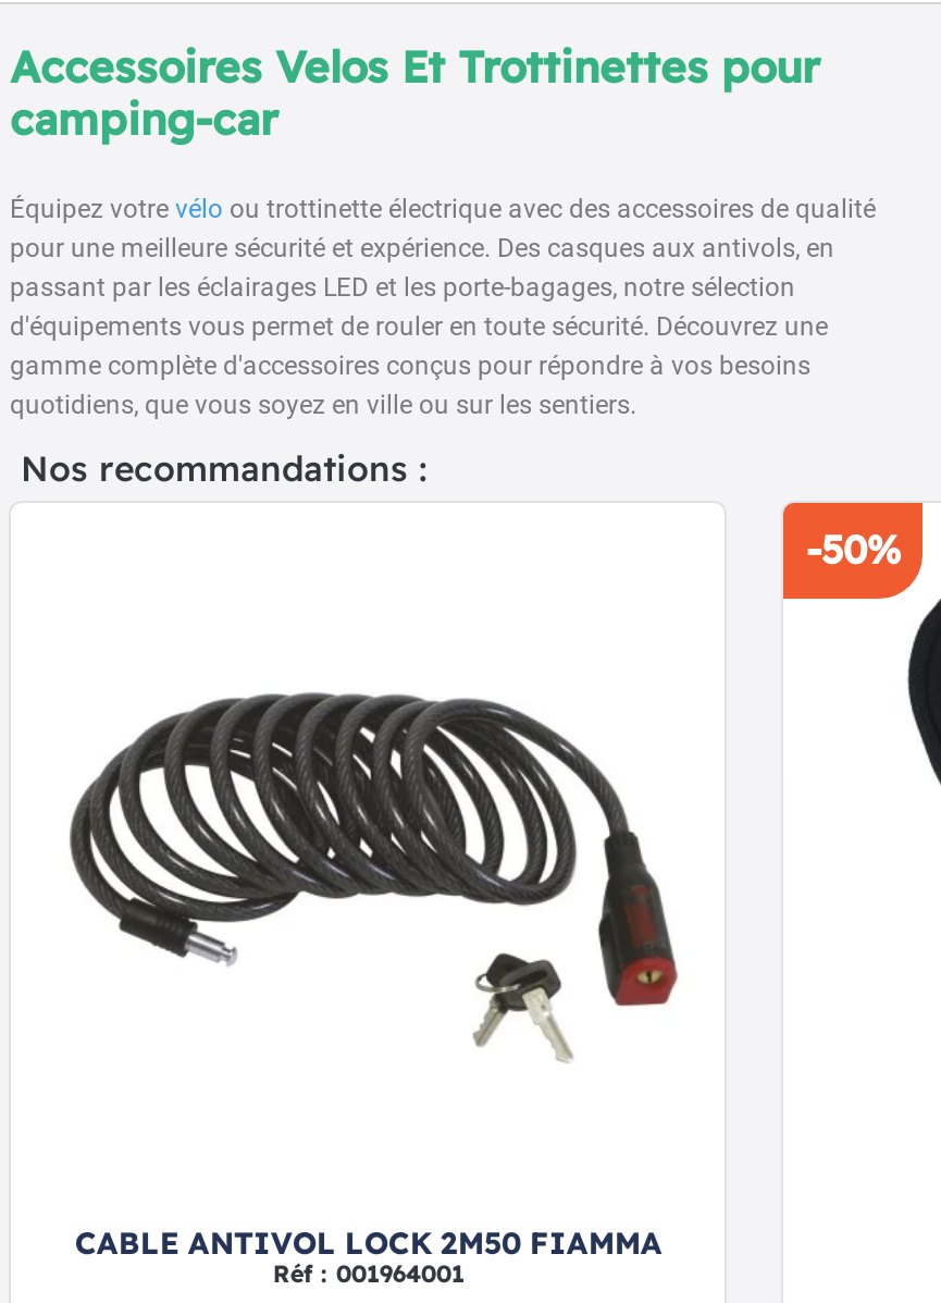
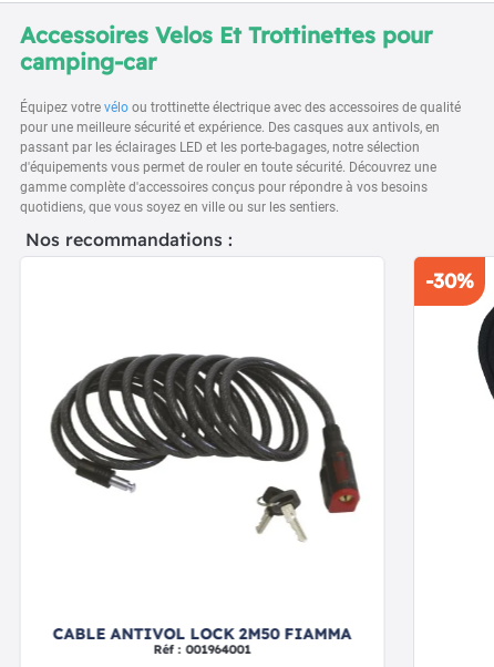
[806,525,901,575] -50% -> [425,268,474,294] -30%

